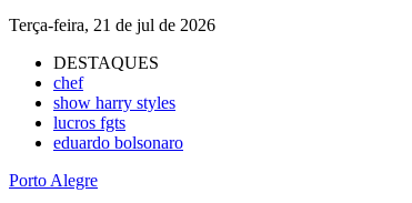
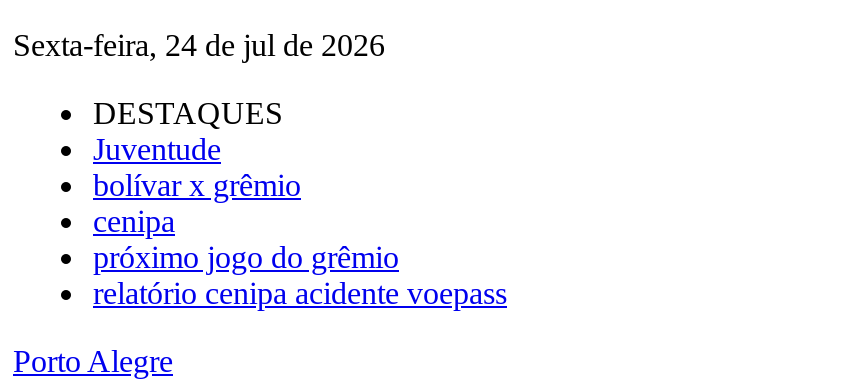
[9,16,215,34] Terça-feira, 21 de jul de 2026 -> [13,28,385,62] Sexta-feira, 24 de jul de 2026
[53,73,183,152] chef | show harry styles | lucros fgts | eduardo bolsonaro -> [93,132,507,310] Juventude | bolívar x grêmio | cenipa | próximo jogo do grêmio | relatório cenipa acidente voepass

